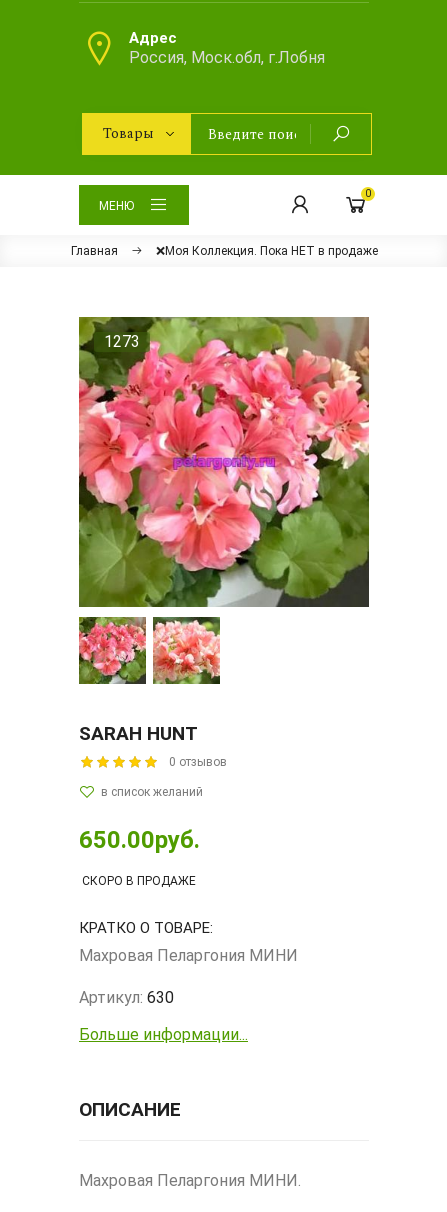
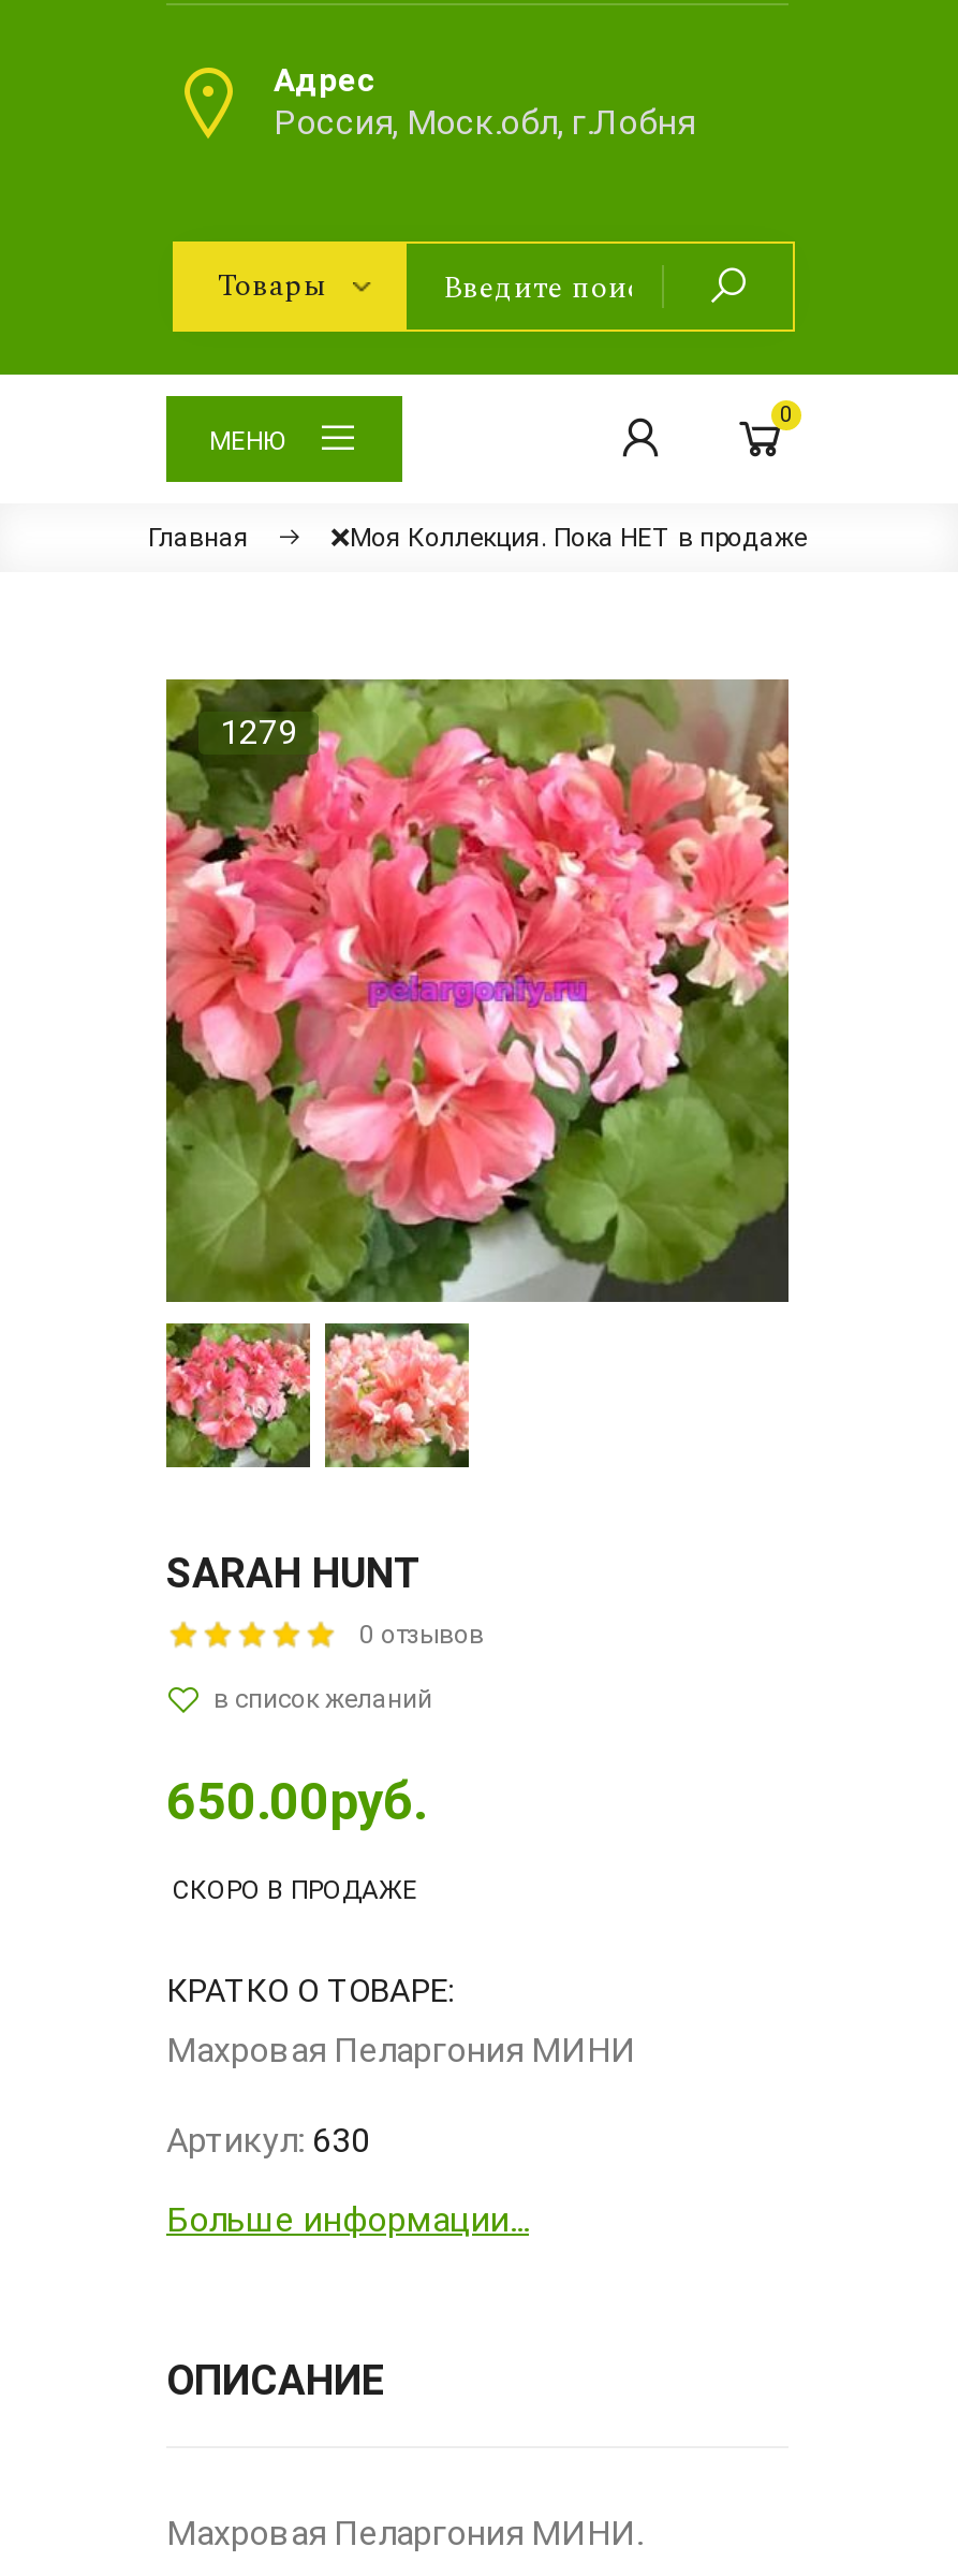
[104,332,140,351] 1273 -> [220,712,297,752] 1279

